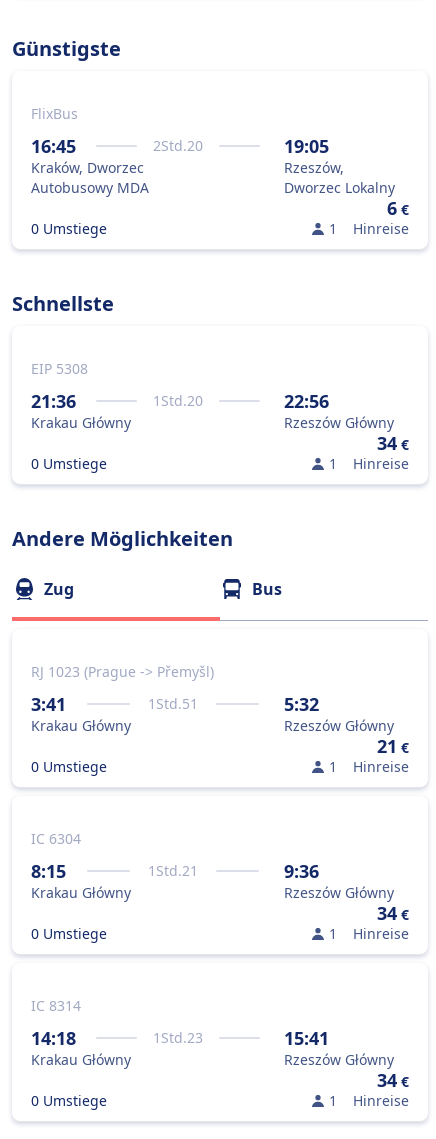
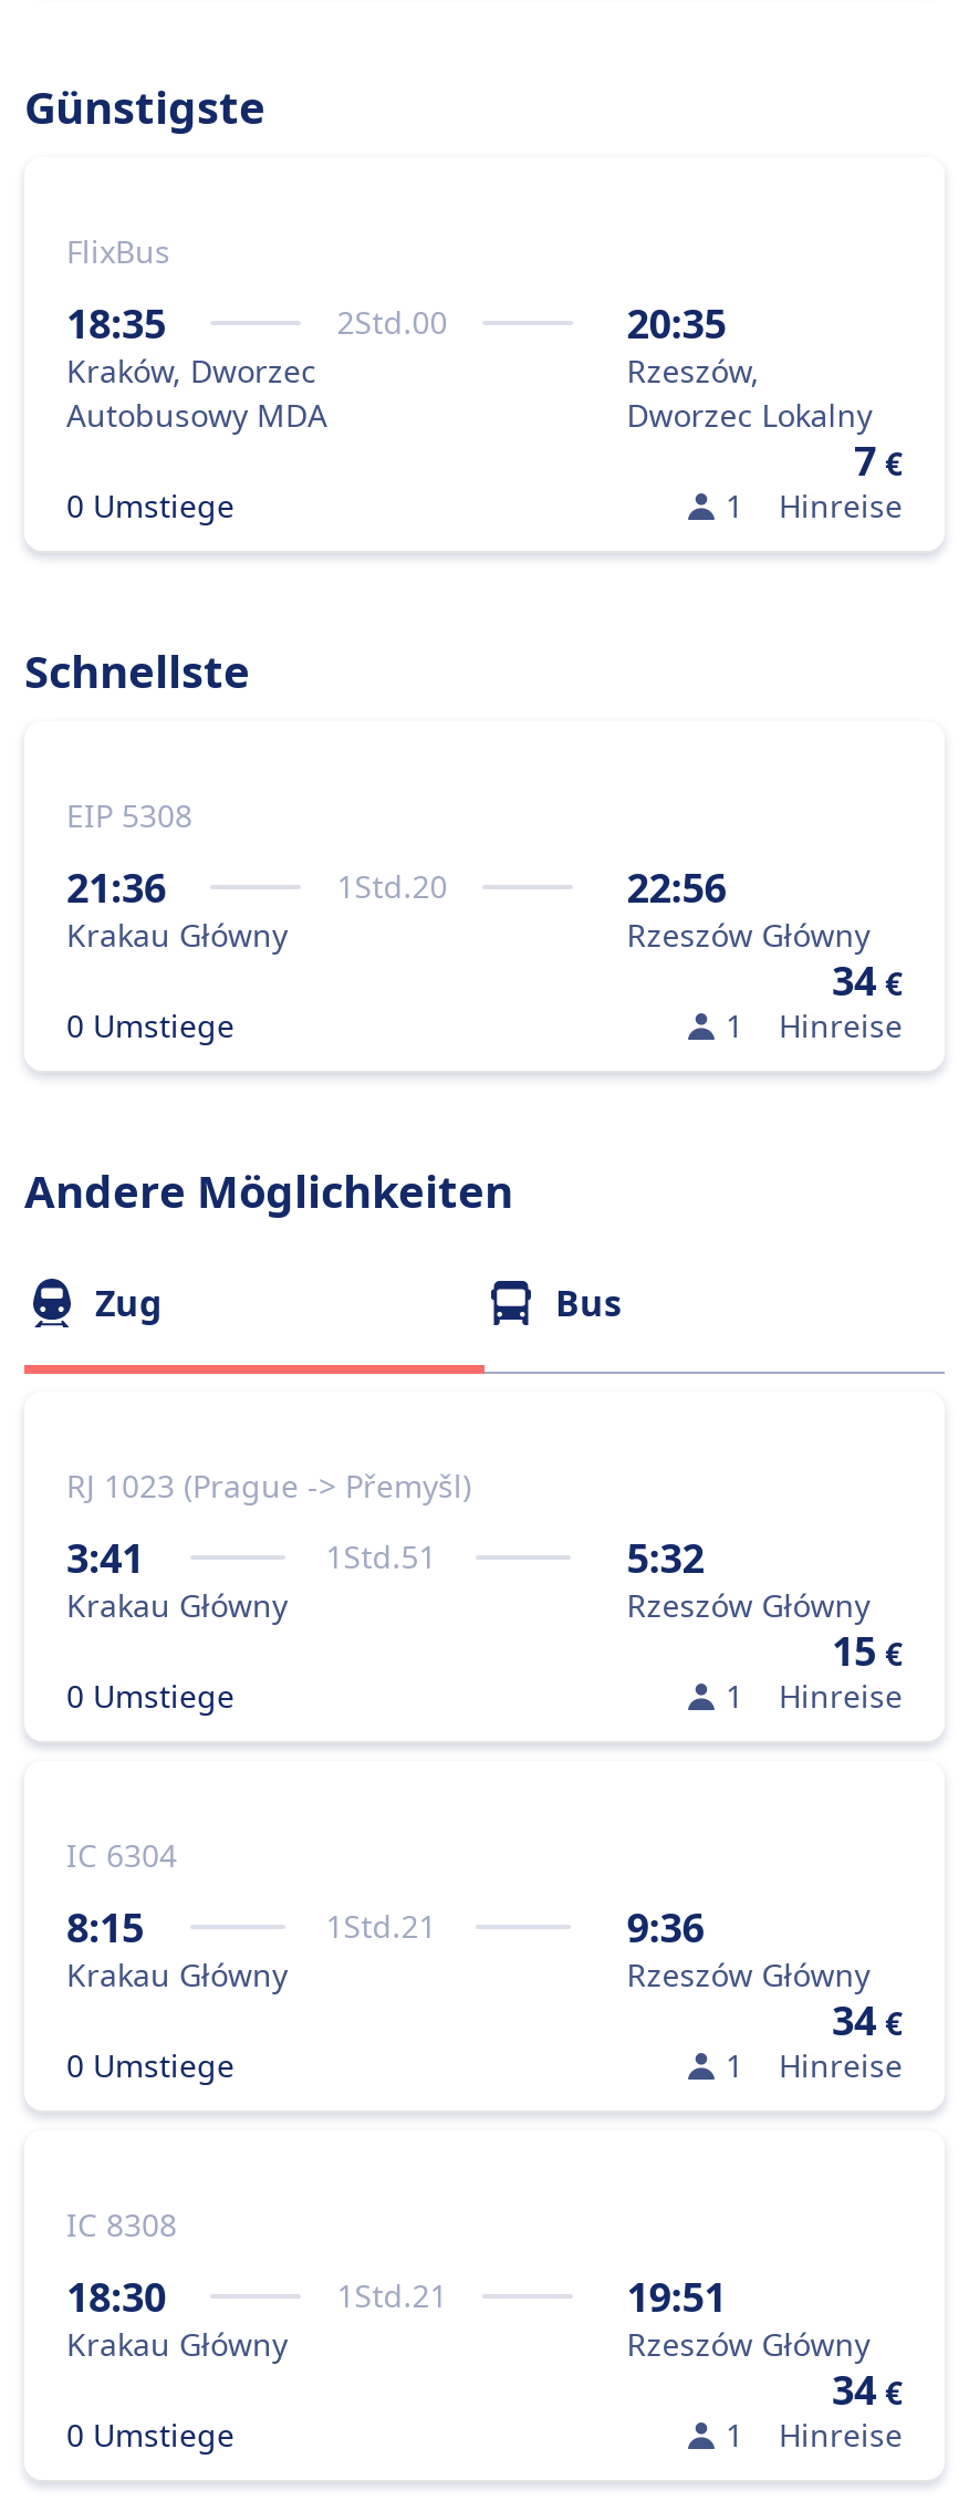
[31,134,76,158] 16:45 -> [66,296,166,350] 18:35
[153,136,203,155] 2Std.20 -> [337,301,447,343] 2Std.00
[284,134,329,158] 19:05 -> [627,296,726,350] 20:35
[387,196,409,220] 6 € -> [854,434,903,487] 7 €
[377,734,409,758] 21 € -> [832,1624,903,1677] 15 €
[31,996,81,1015] IC 8314 -> [66,2203,177,2245] IC 8308
[31,1026,76,1050] 14:18 -> [66,2270,166,2323] 18:30
[153,1028,203,1047] 1 Std.23 -> [337,2274,447,2316] 1 Std.21
[284,1026,329,1050] 15:41 -> [627,2270,726,2323] 19:51

